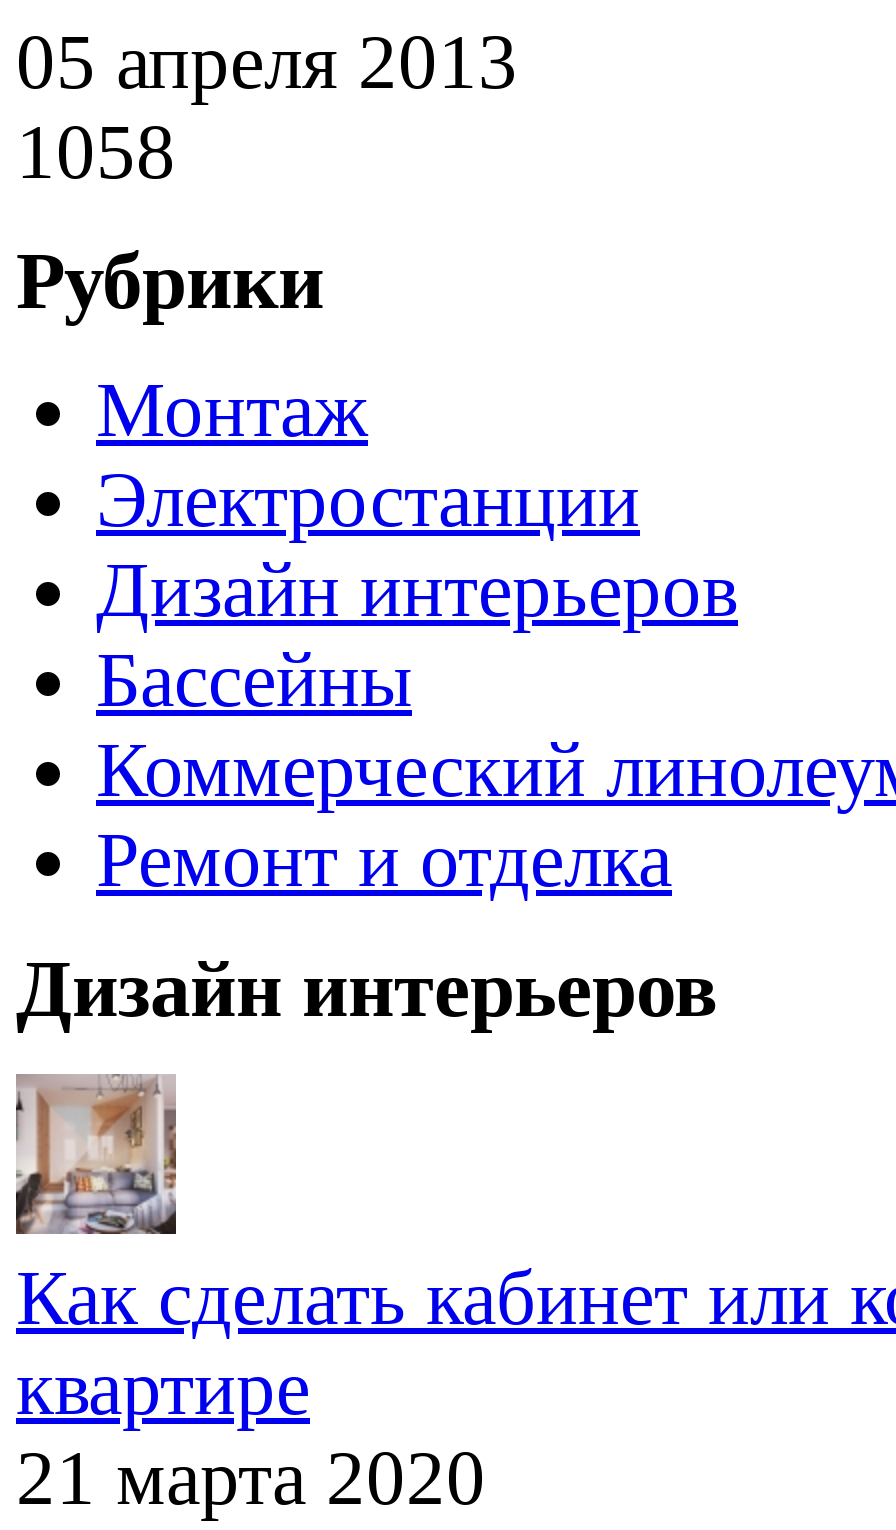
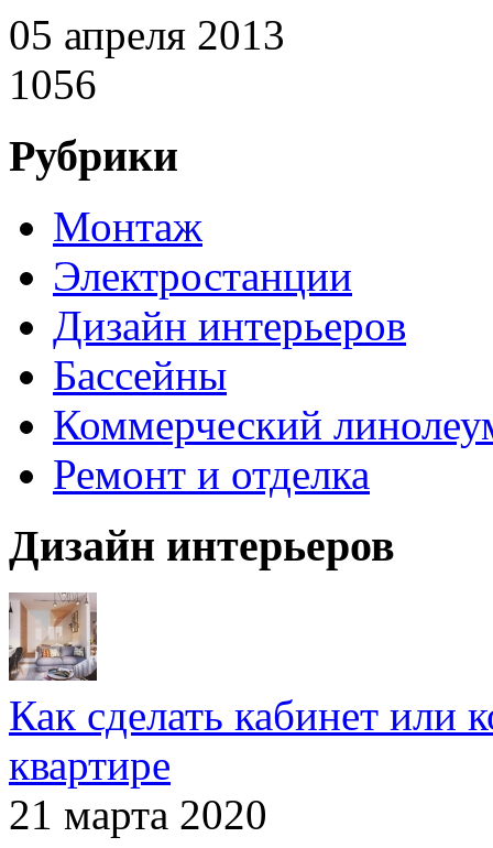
[16,108,176,194] 1058 -> [9,61,97,108] 1056

